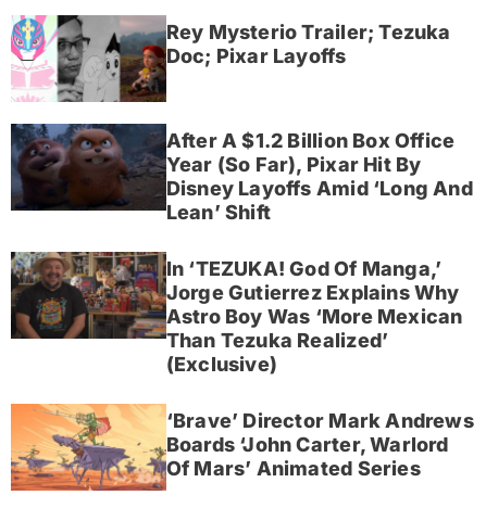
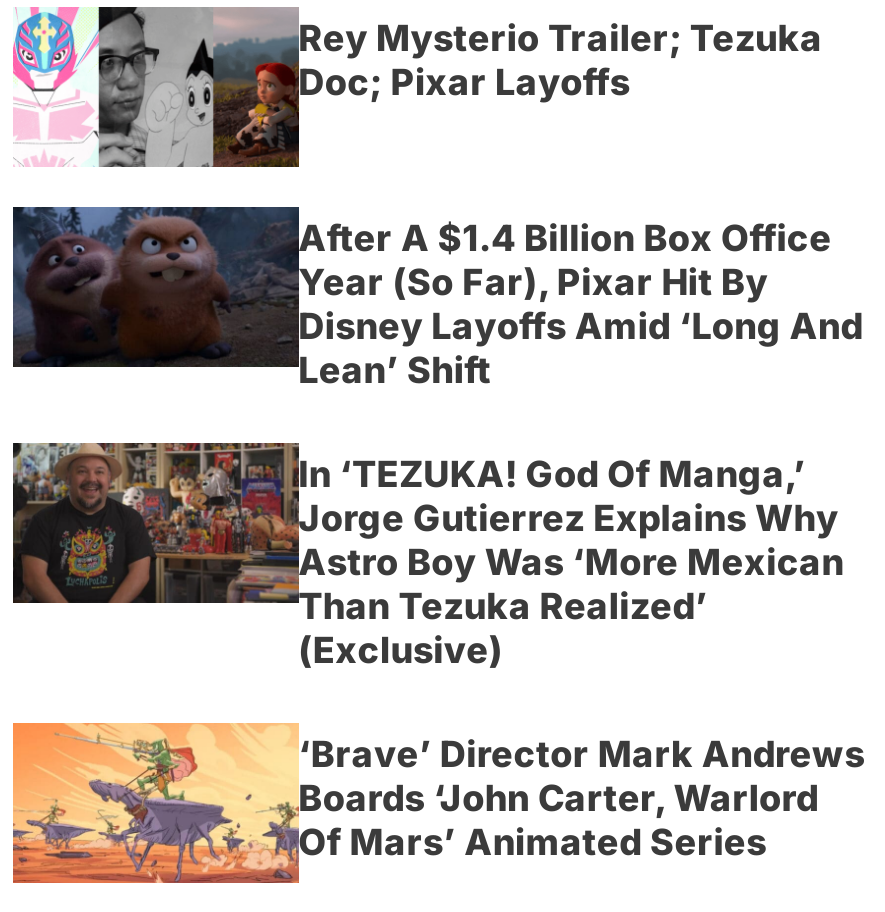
[166,129,455,152] After A $1.2 Billion Box Office -> [298,216,832,258] After A $1.4 Billion Box Office

